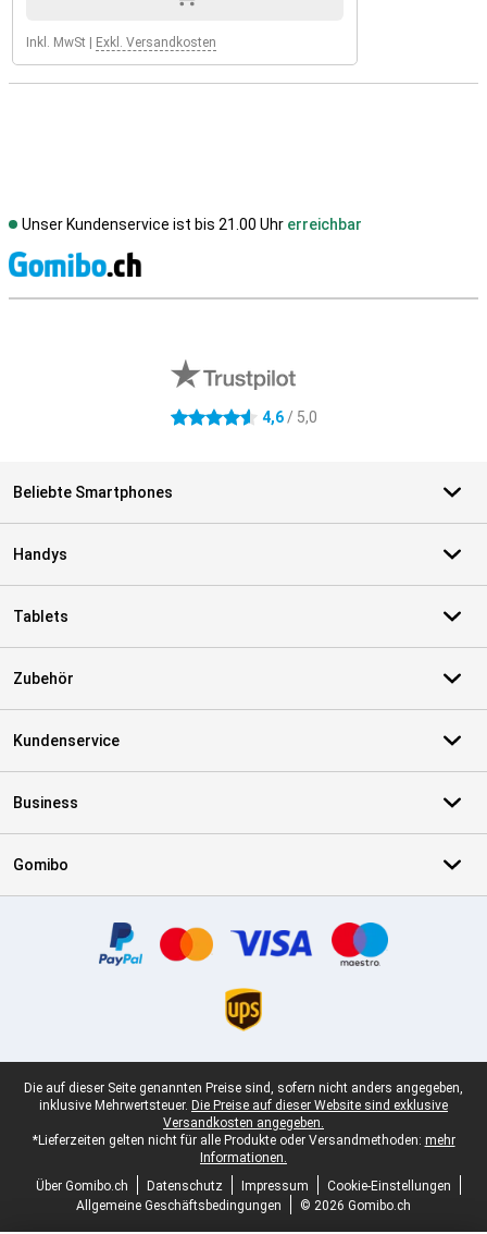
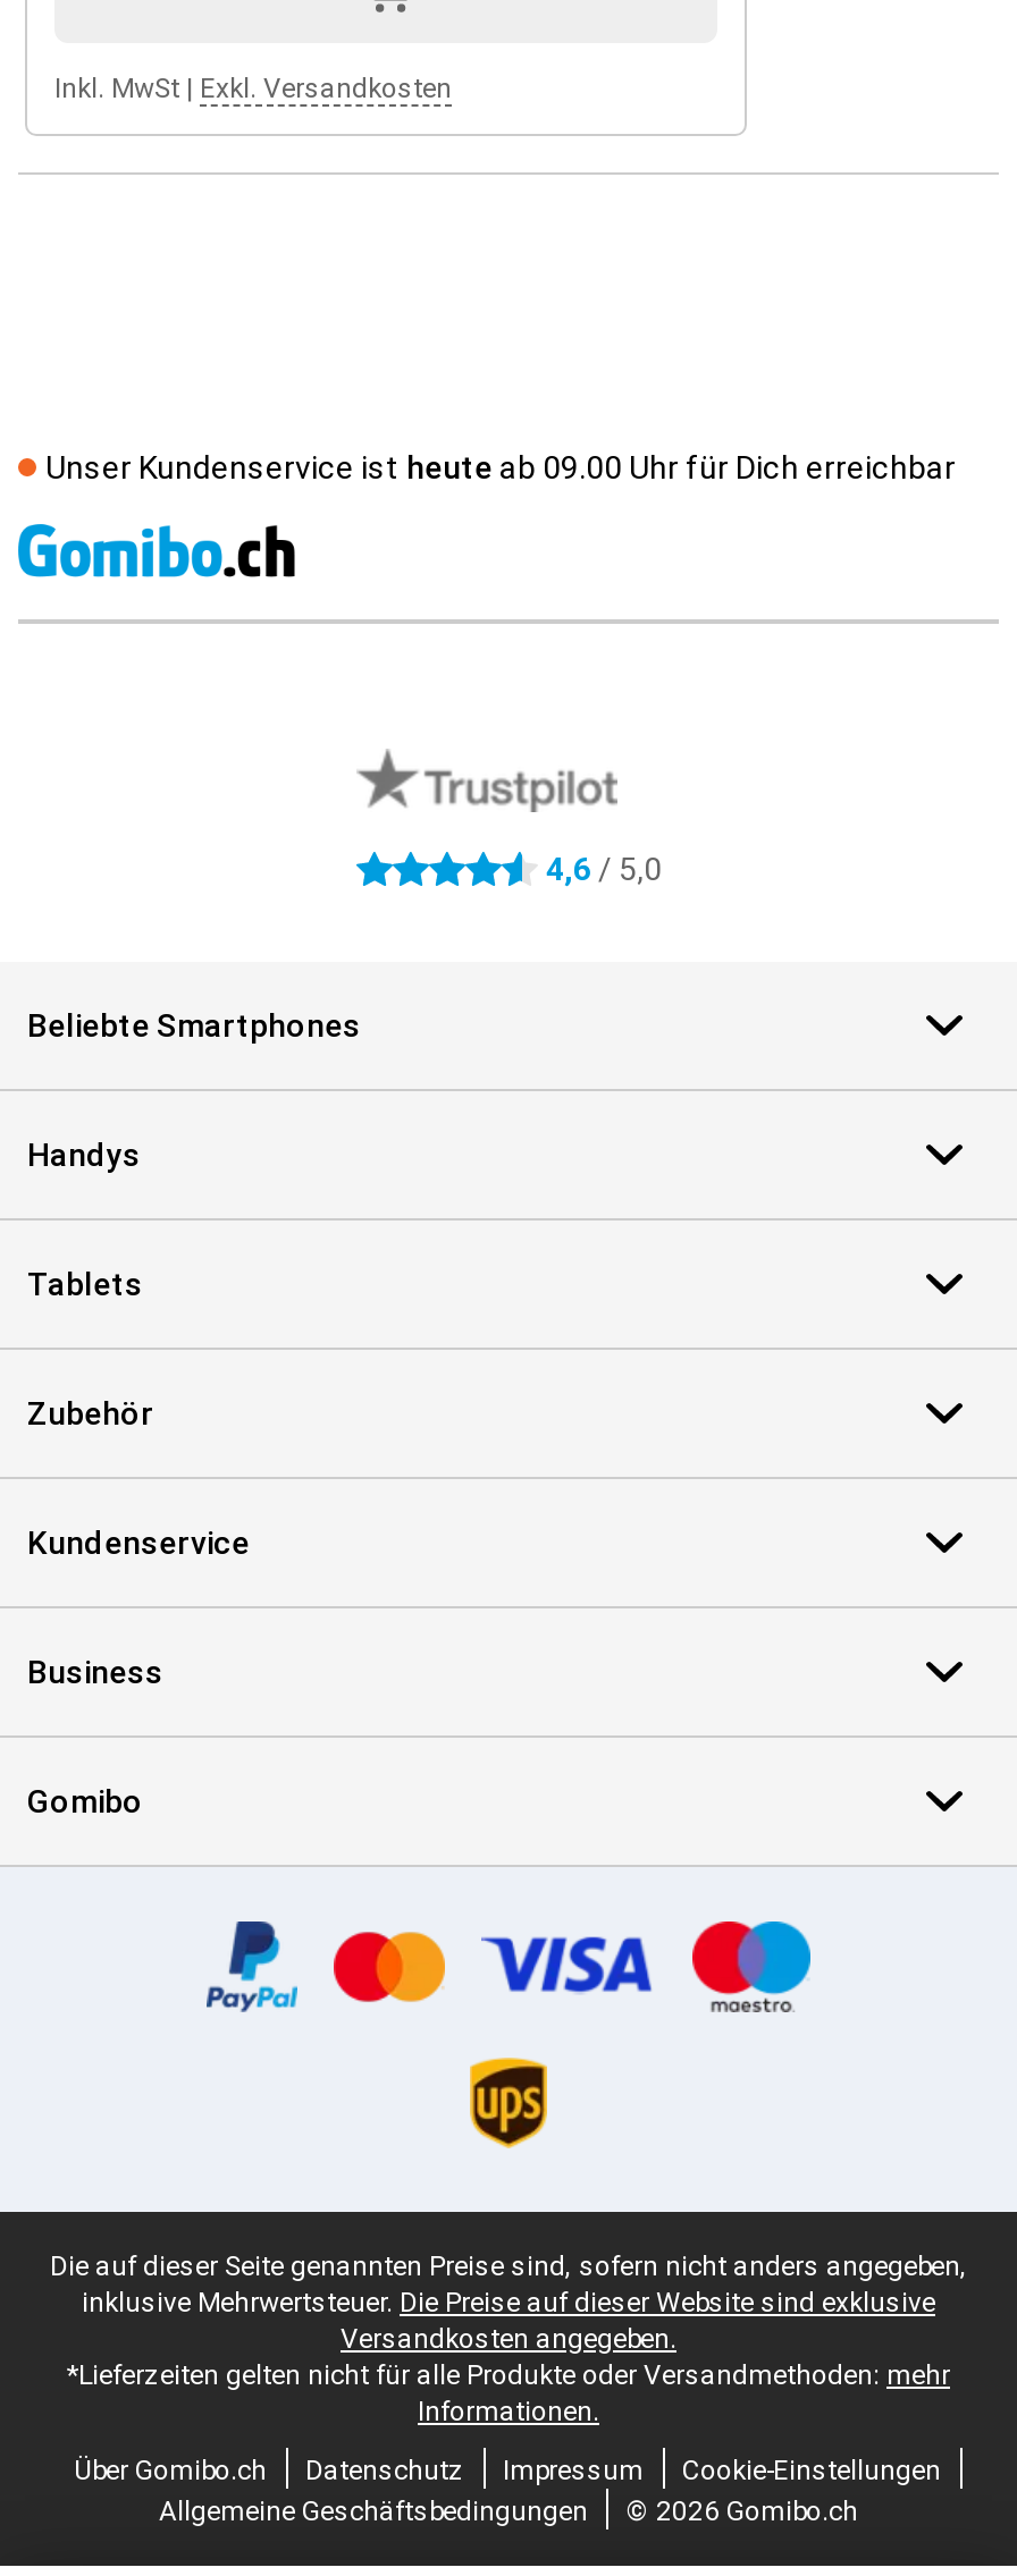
[22,216,362,233] Unser Kundenservice ist bis 21.00 Uhr erreichbar -> [45,449,956,485] Unser Kundenservice ist heute ab 09.00 Uhr für Dich erreichbar

